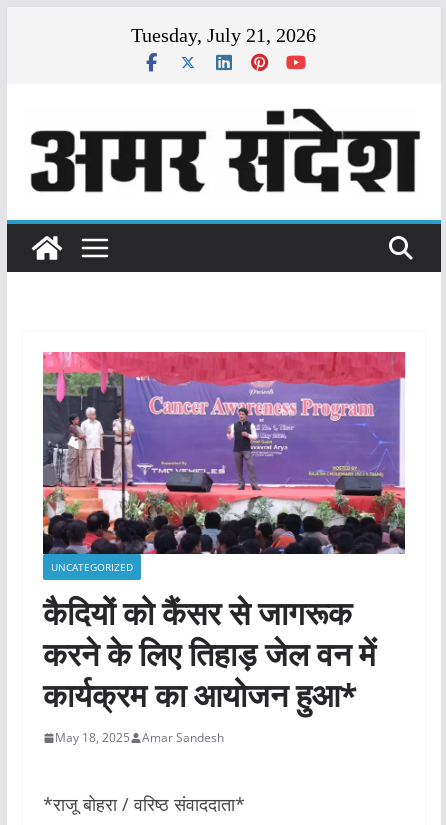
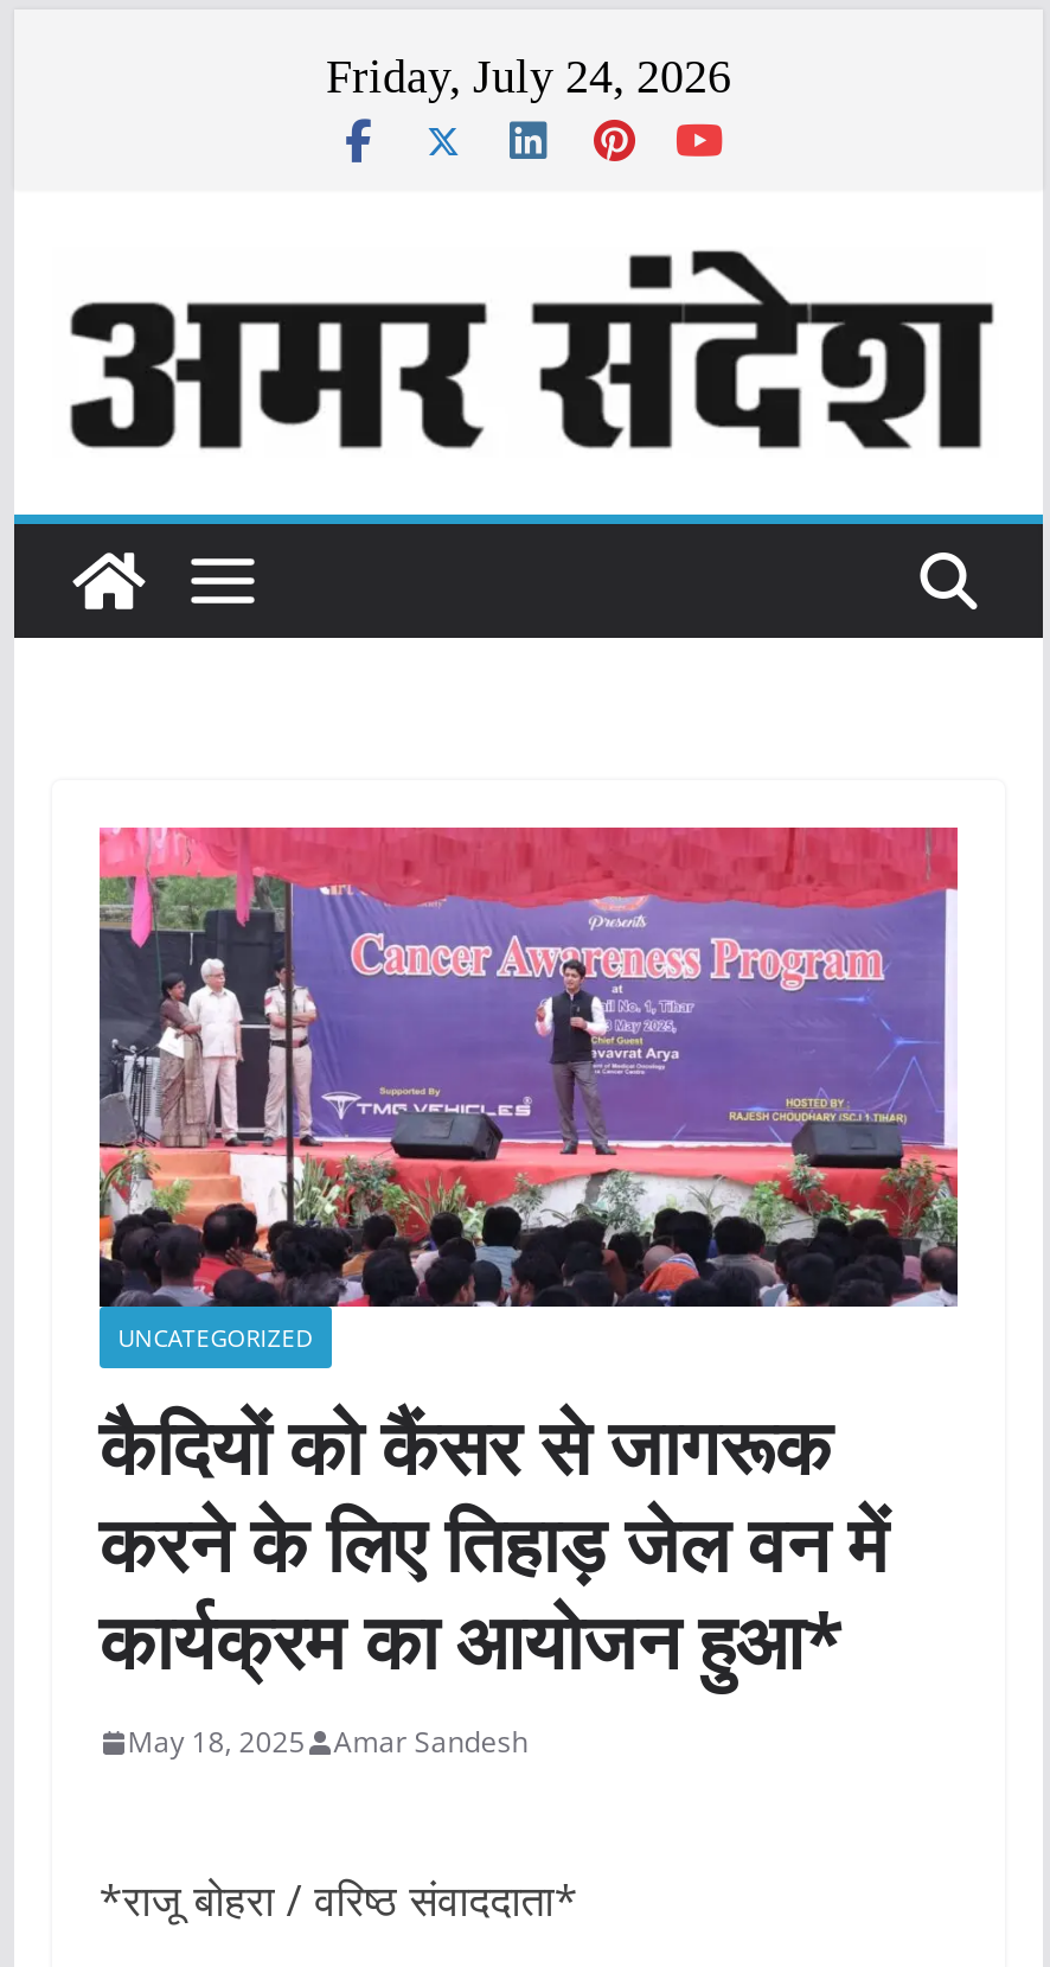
[131,24,316,46] Tuesday, July 21, 2026 -> [326,50,731,102] Friday, July 24, 2026

